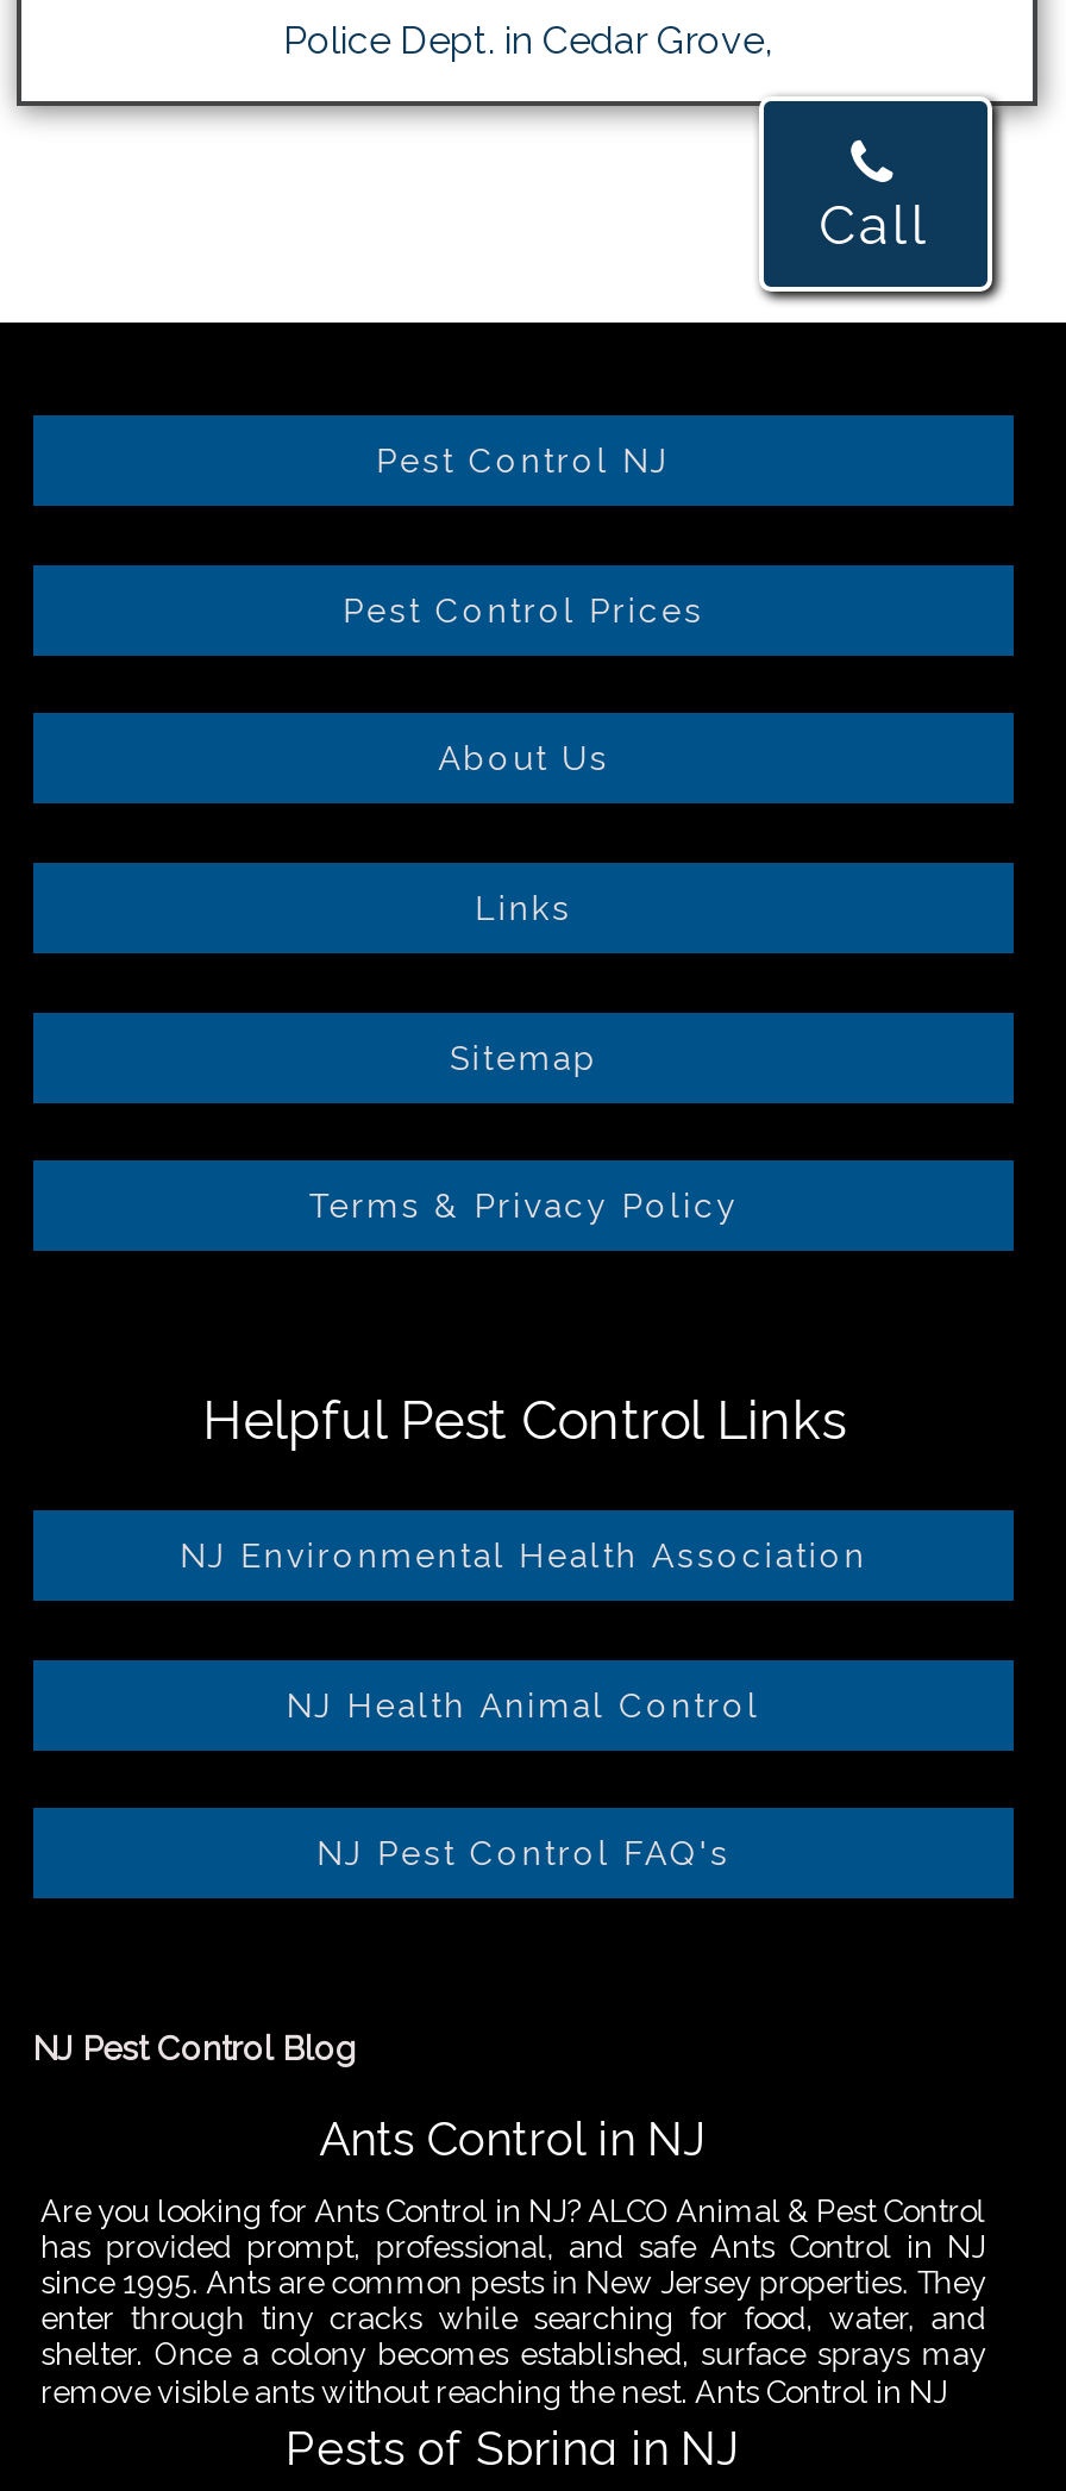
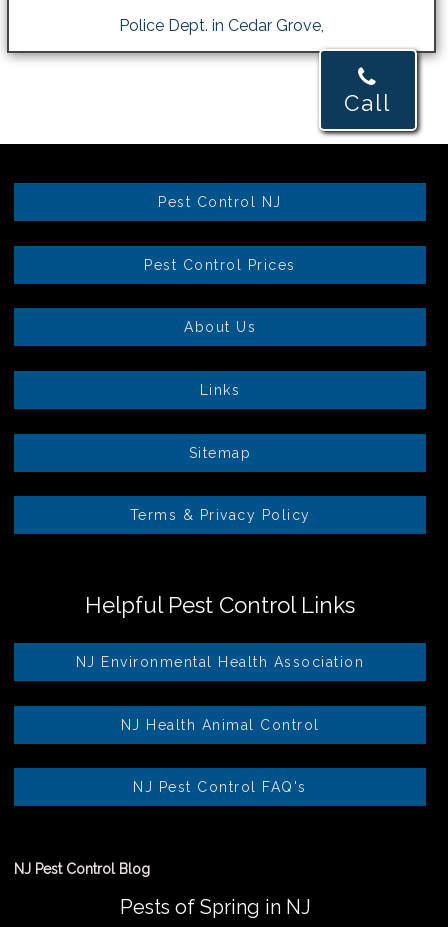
[40,2113,986,2410] Ants Control in NJ | Are you looking for Ants Control in NJ? ALCO Animal & Pest Control | has provided prompt, professional, and safe Ants Control in NJ | since 1995. Ants are common pests in New Jersey properties. They | enter through tiny cracks while searching for food, water, and | shelter. Once a colony becomes established, surface sprays may | remove visible ants without reaching the nest. Ants Control in NJ -> none

